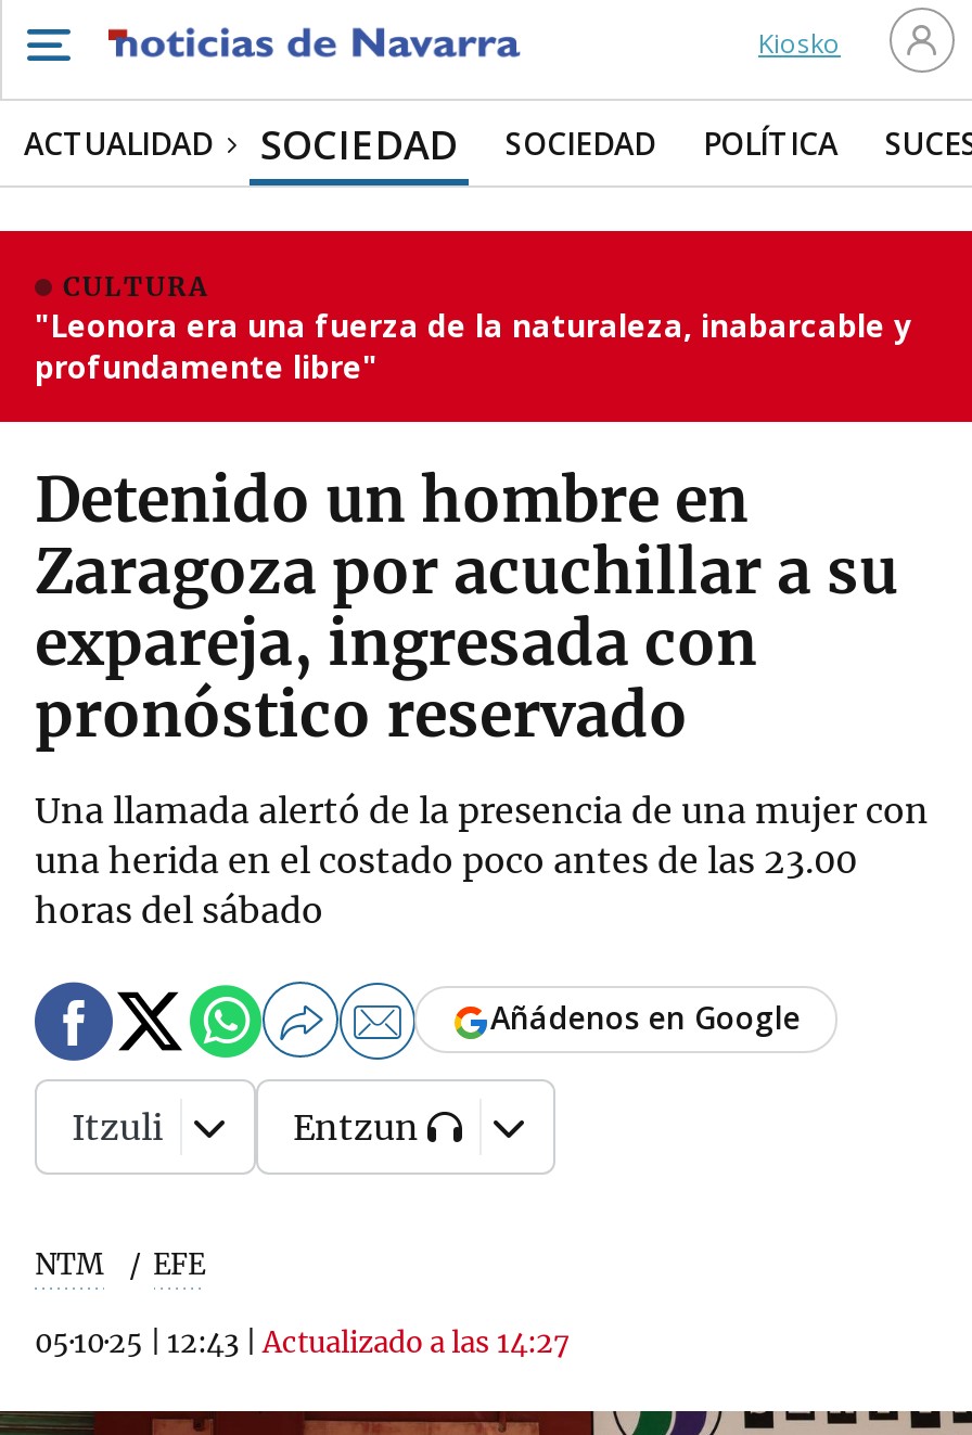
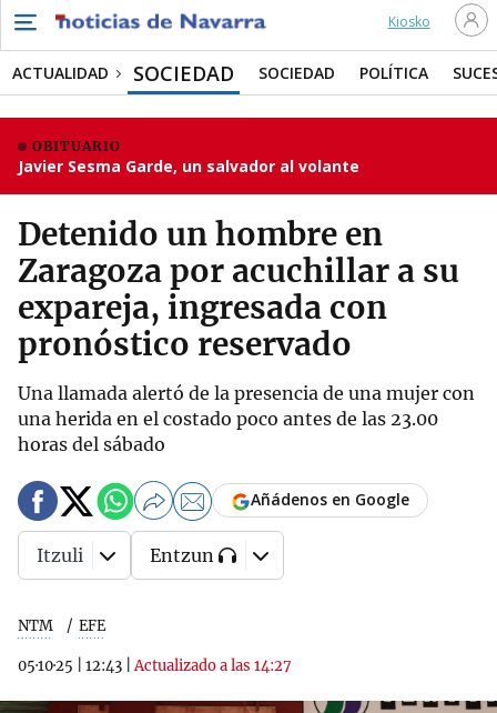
[35,270,911,387] CULTURA | "Leonora era una fuerza de la naturaleza, inabarcable y | profundamente libre" -> [18,138,359,177] OBITUARIO | Javier Sesma Garde, un salvador al volante

